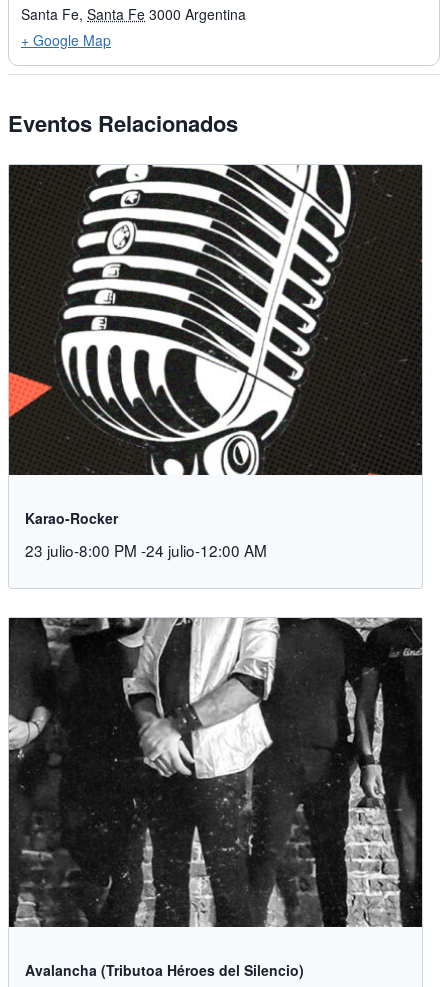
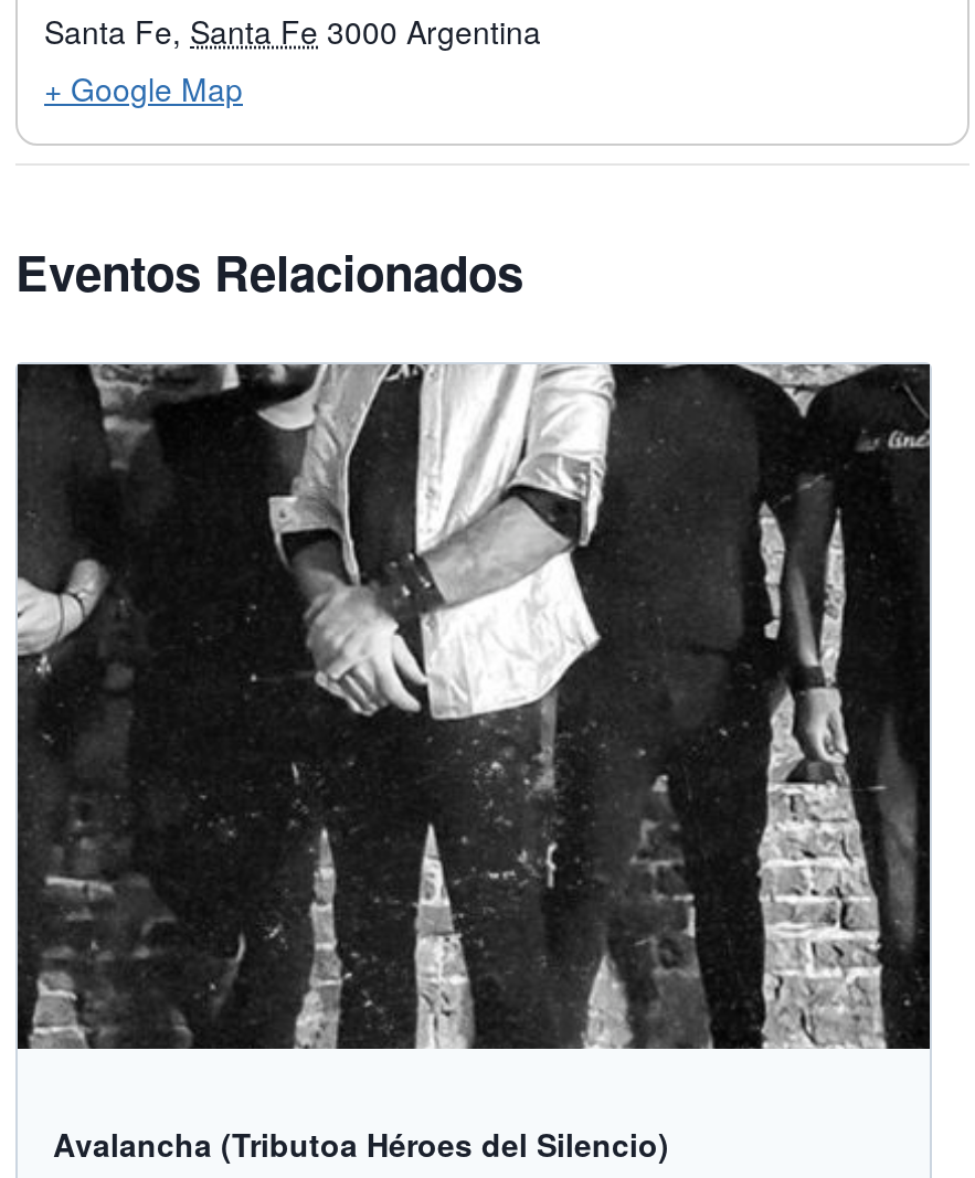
[8,164,423,561] [image] | Karao-Rocker | 23 julio-8:00 PM - 24 julio-12:00 AM -> none

